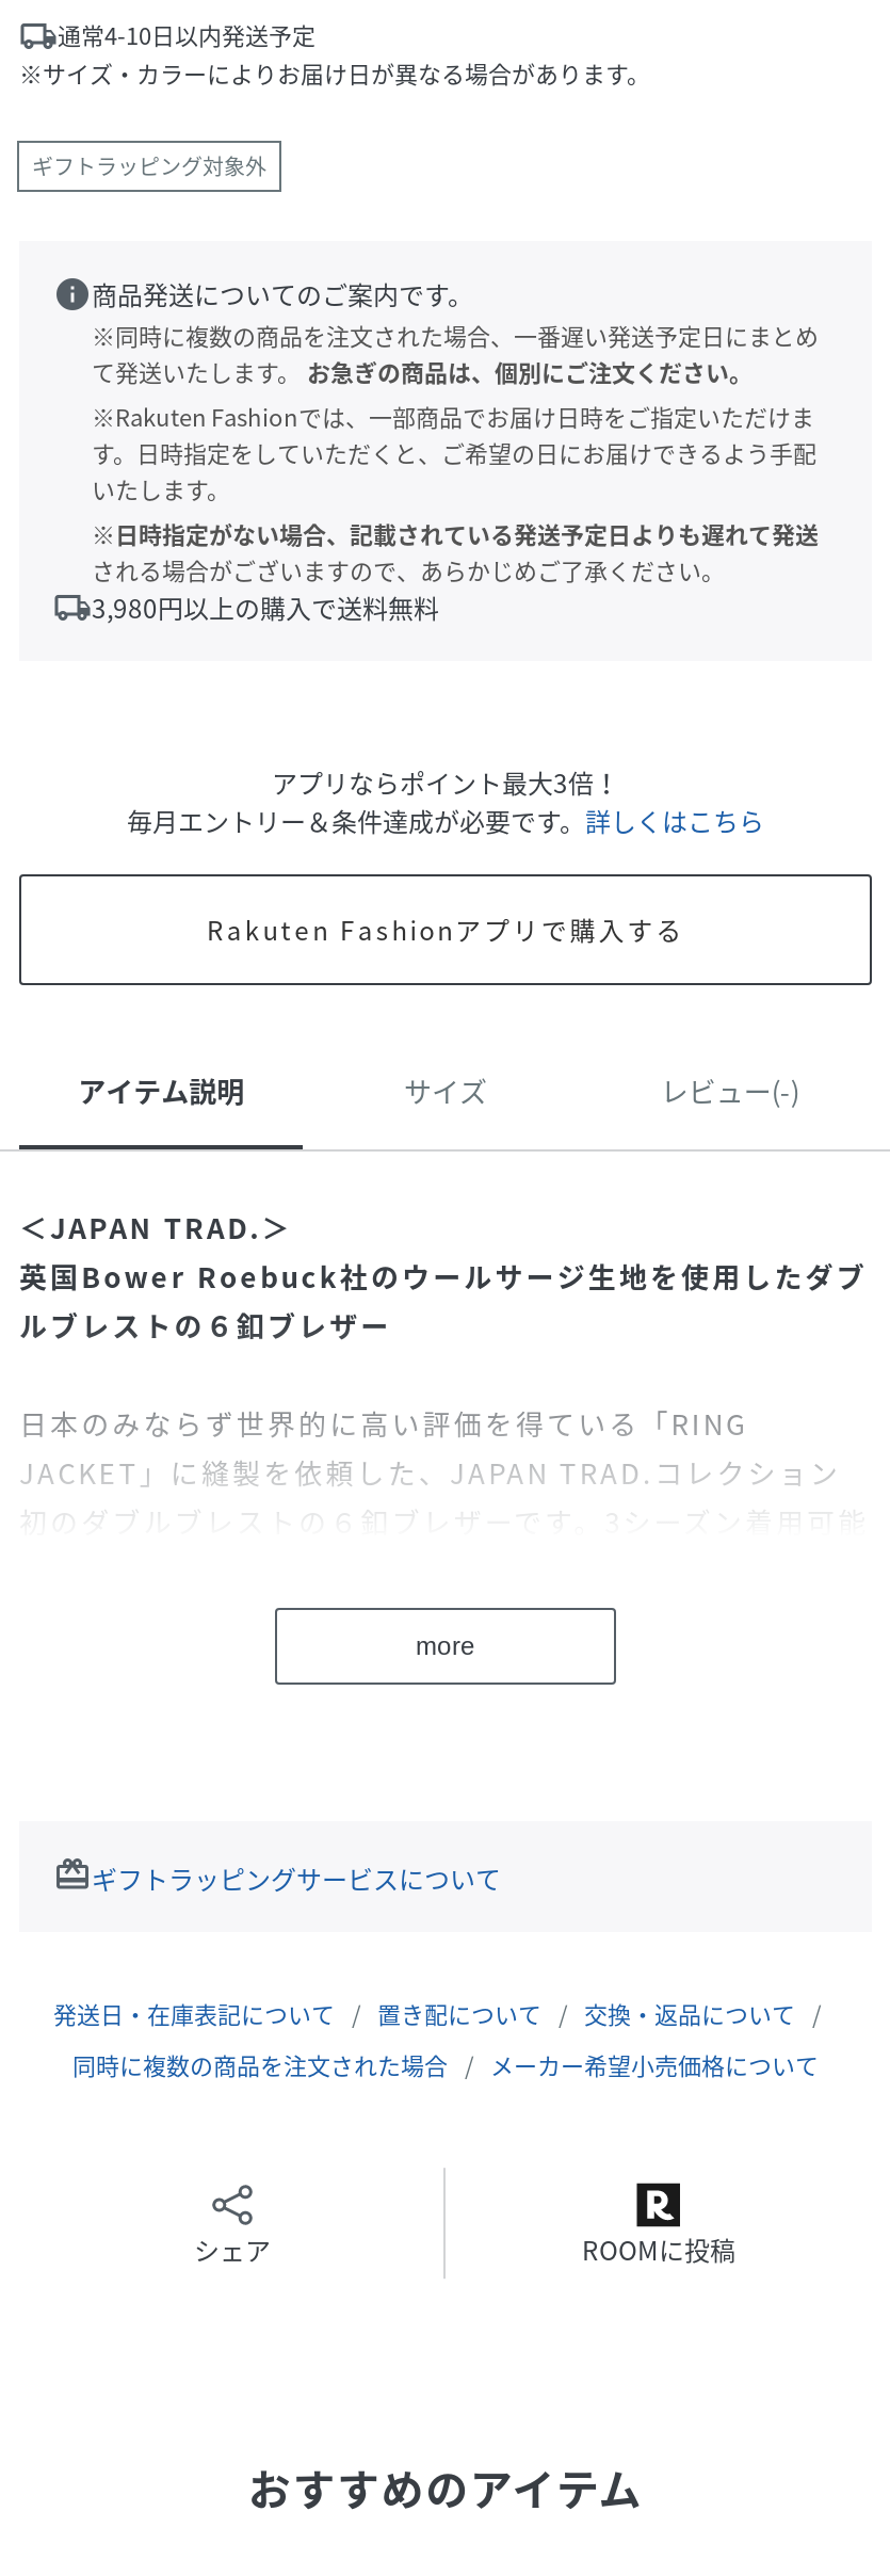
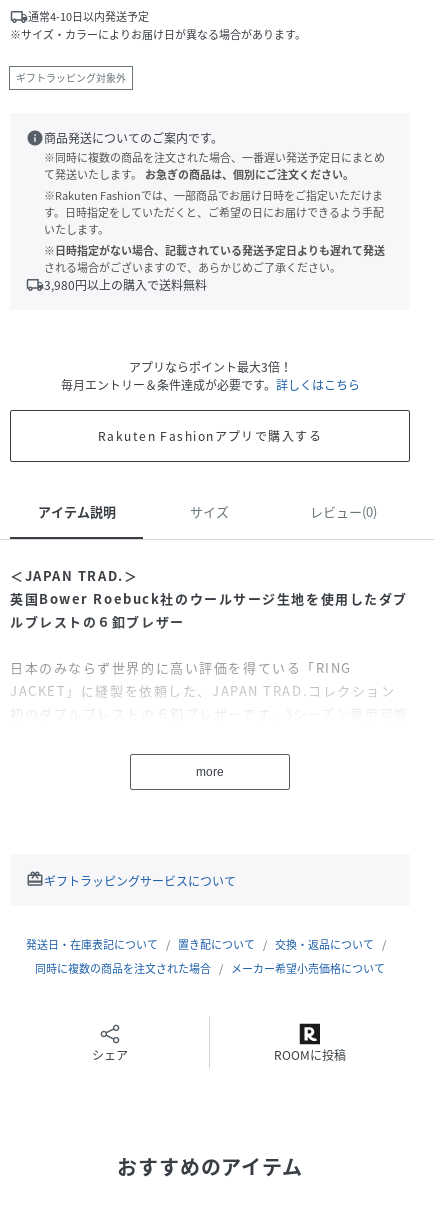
[660,1070,799,1111] レビュー(-) -> [310,502,377,521] レビュー(0)

